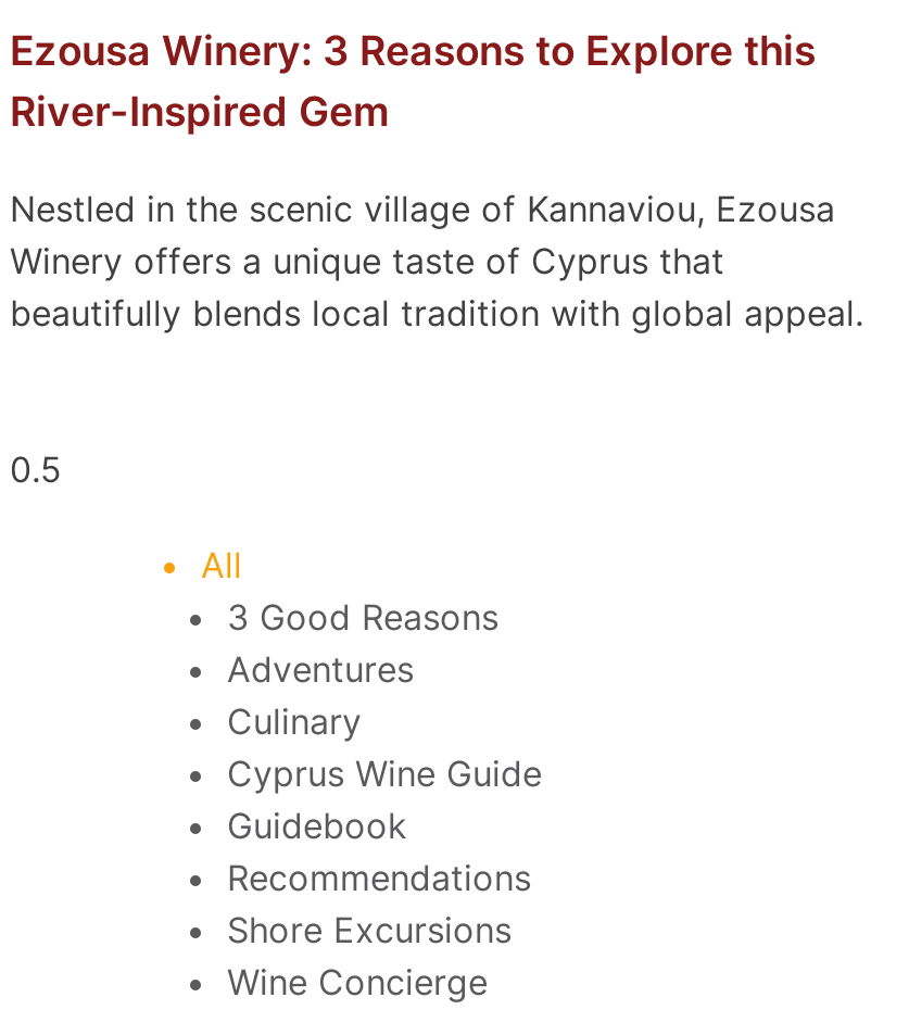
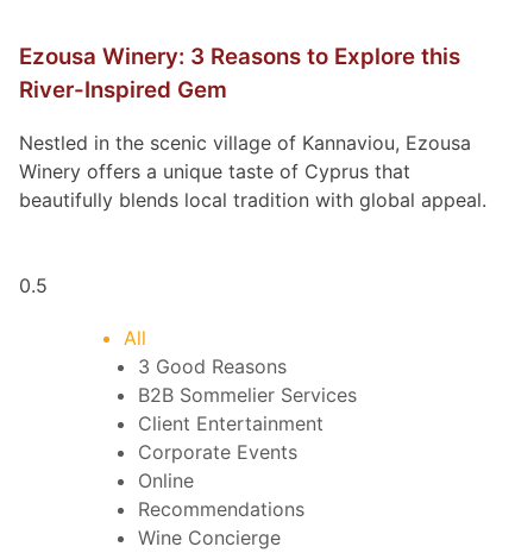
[227,648,542,848] Adventures | Culinary | Cyprus Wine Guide | Guidebook -> [138,383,357,493] B2B Sommelier Services | Client Entertainment | Corporate Events | Online
[227,909,512,952] Shore Excursions -> none

